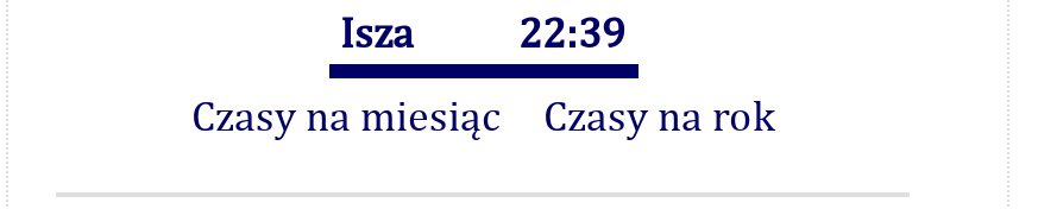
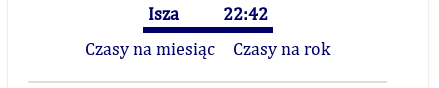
[518,7,625,57] 22:39 -> [222,3,267,24] 22:42

